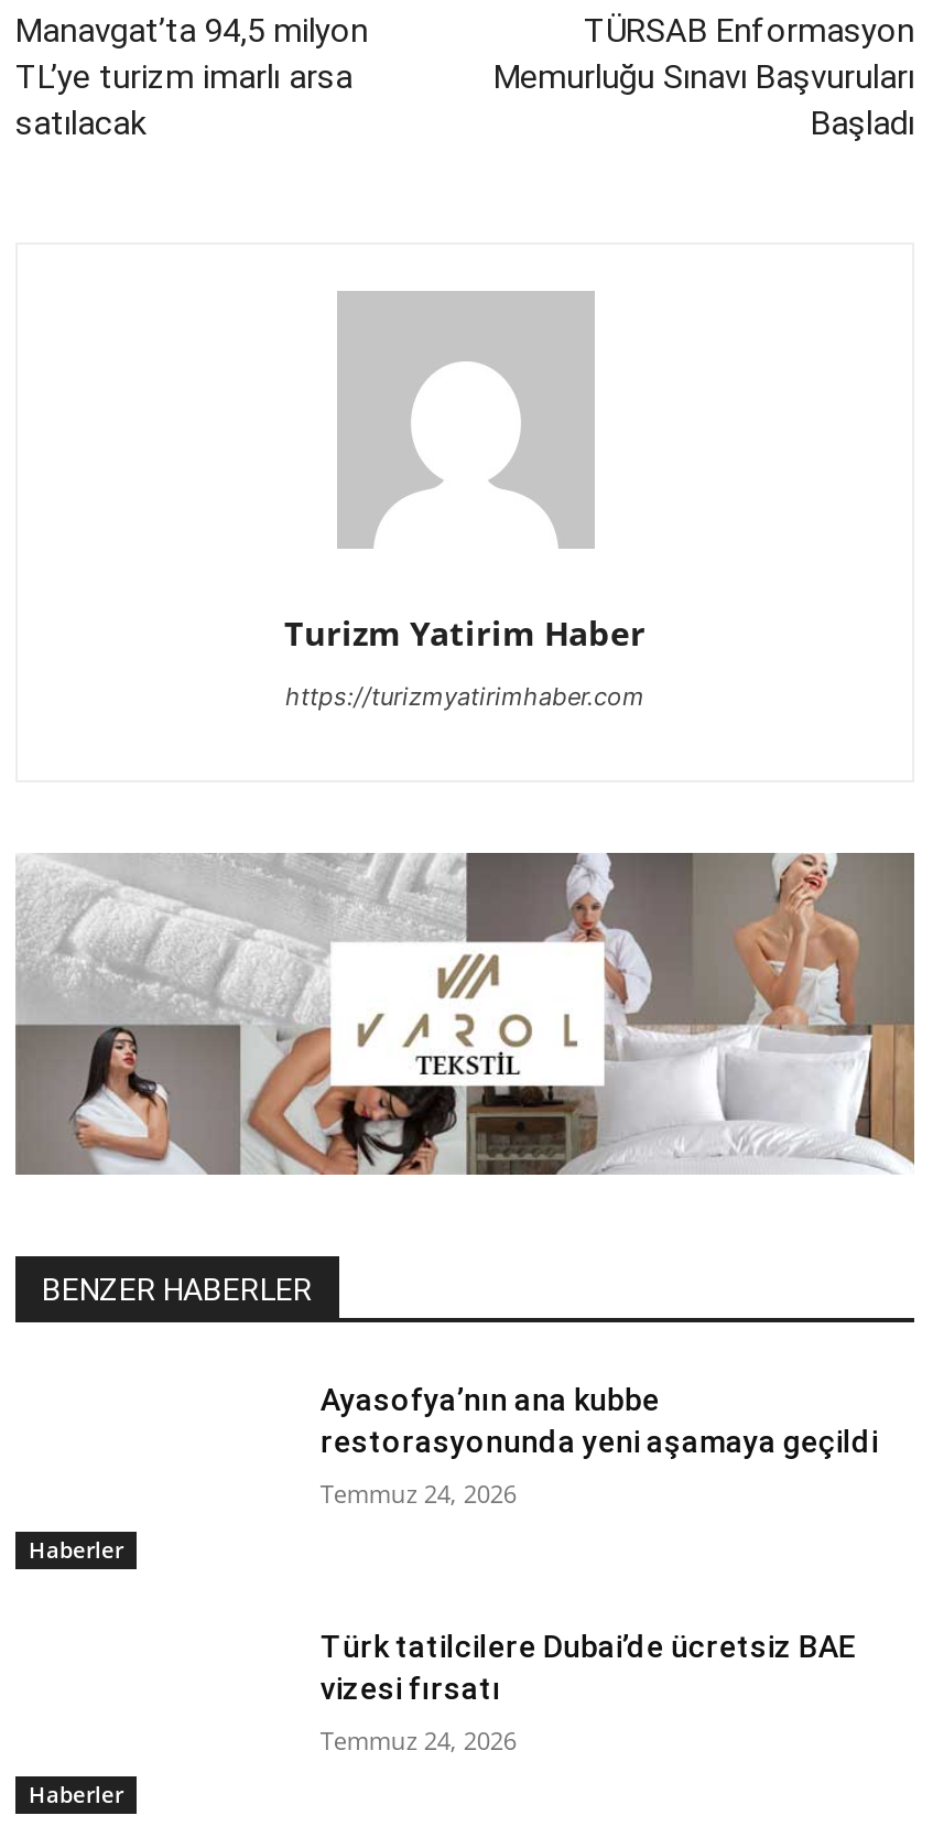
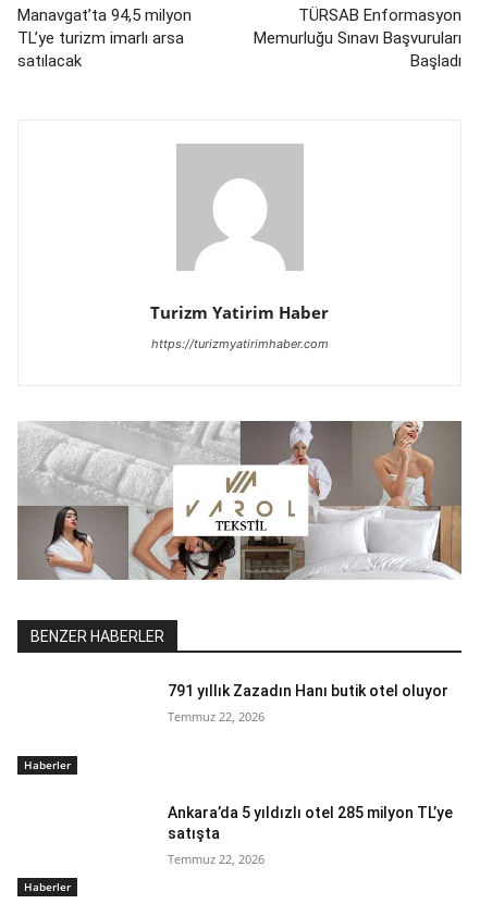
[320,1383,878,1460] Ayasofya’nın ana kubbe | restorasyonunda yeni aşamaya geçildi -> [168,682,449,700] 791 yıllık Zazadın Hanı butik otel oluyor
[320,1477,516,1510] Temmuz 24, 2026 -> [168,709,265,725] Temmuz 22, 2026
[320,1629,856,1706] Türk tatilcilere Dubai’de ücretsiz BAE | vizesi fırsatı -> [168,804,453,842] Ankara’da 5 yıldızlı otel 285 milyon TL’ye | satışta
[320,1723,516,1756] Temmuz 24, 2026 -> [168,851,265,867] Temmuz 22, 2026

